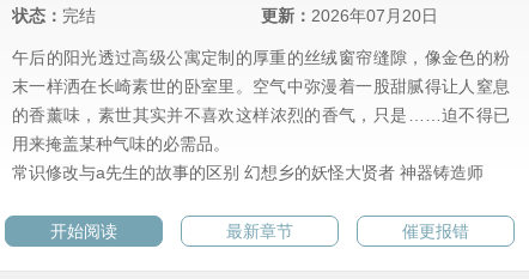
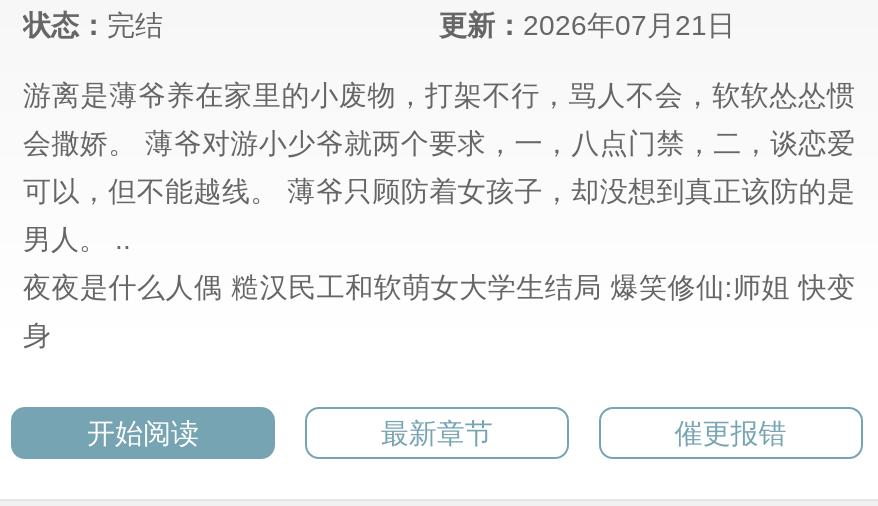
[12,7,510,183] 更新：2026年07月20日 | 午后的阳光透过高级公寓定制的厚重的丝绒窗帘缝隙，像金色的粉 | 末一样洒在长崎素世的卧室里。空气中弥漫着一股甜腻得让人窒息 | 的香薰味，素世其实并不喜欢这样浓烈的香气，只是……迫不得已 | 用来掩盖某种气味的必需品。 | 常识修改与a先生的故事的区别 幻想乡的妖怪大贤者 神器铸造师 -> [23,10,855,352] 更新：2026年07月21日 | 游离是薄爷养在家里的小废物，打架不行，骂人不会，软软怂怂惯 | 会撒娇。 薄爷对游小少爷就两个要求，一，八点门禁，二，谈恋爱 | 可以，但不能越线。 薄爷只顾防着女孩子，却没想到真正该防的是 | 男人。 .. | 夜夜是什么人偶 糙汉民工和软萌女大学生结局 爆笑修仙:师姐 快变 | 身

